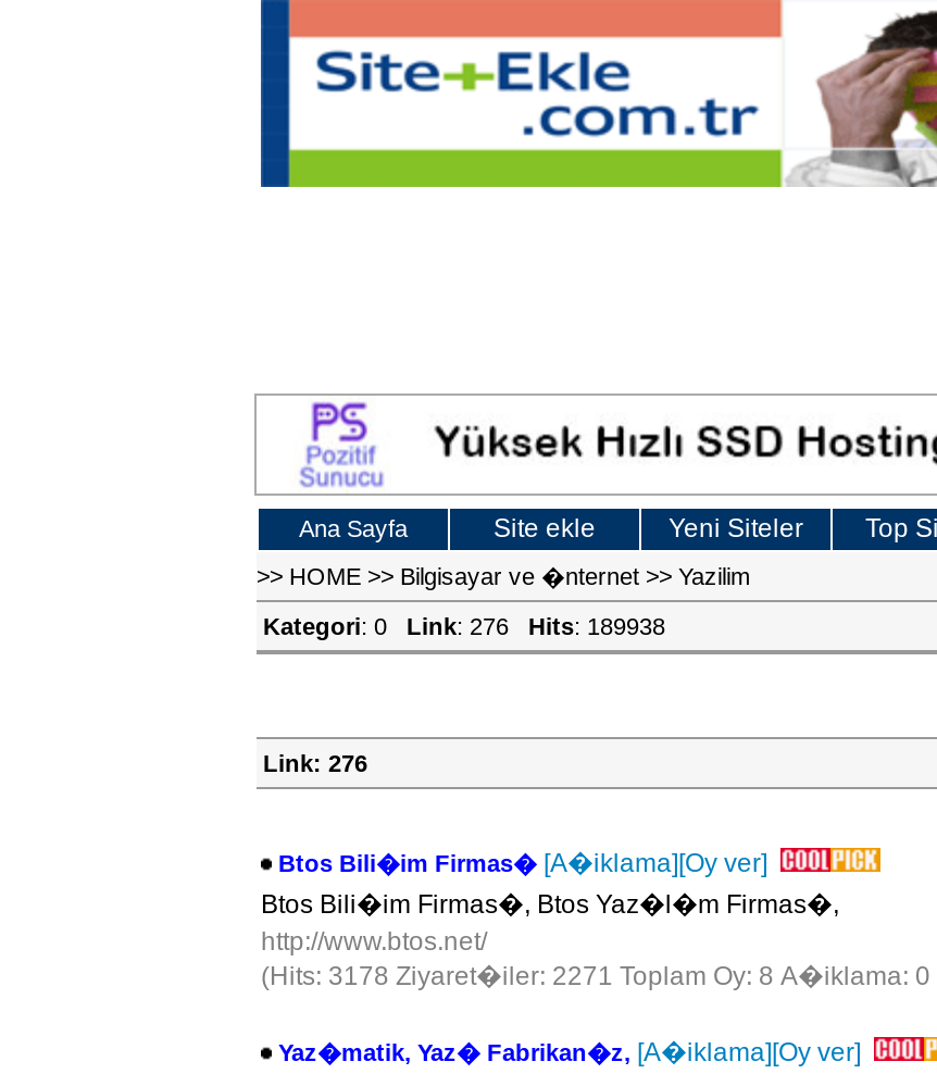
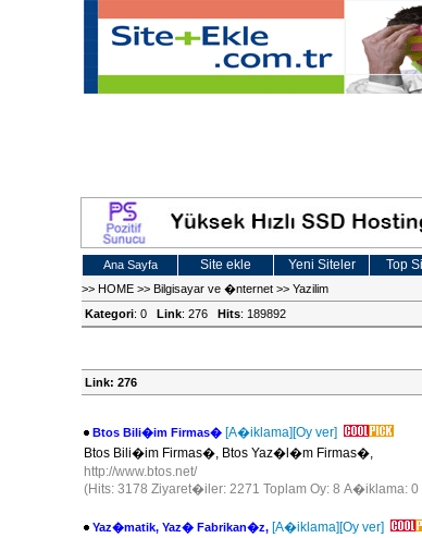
[263,613,665,639] Kategori: 0 Link: 276 Hits: 189938 -> [85,307,286,320] Kategori: 0 Link: 276 Hits: 189892

